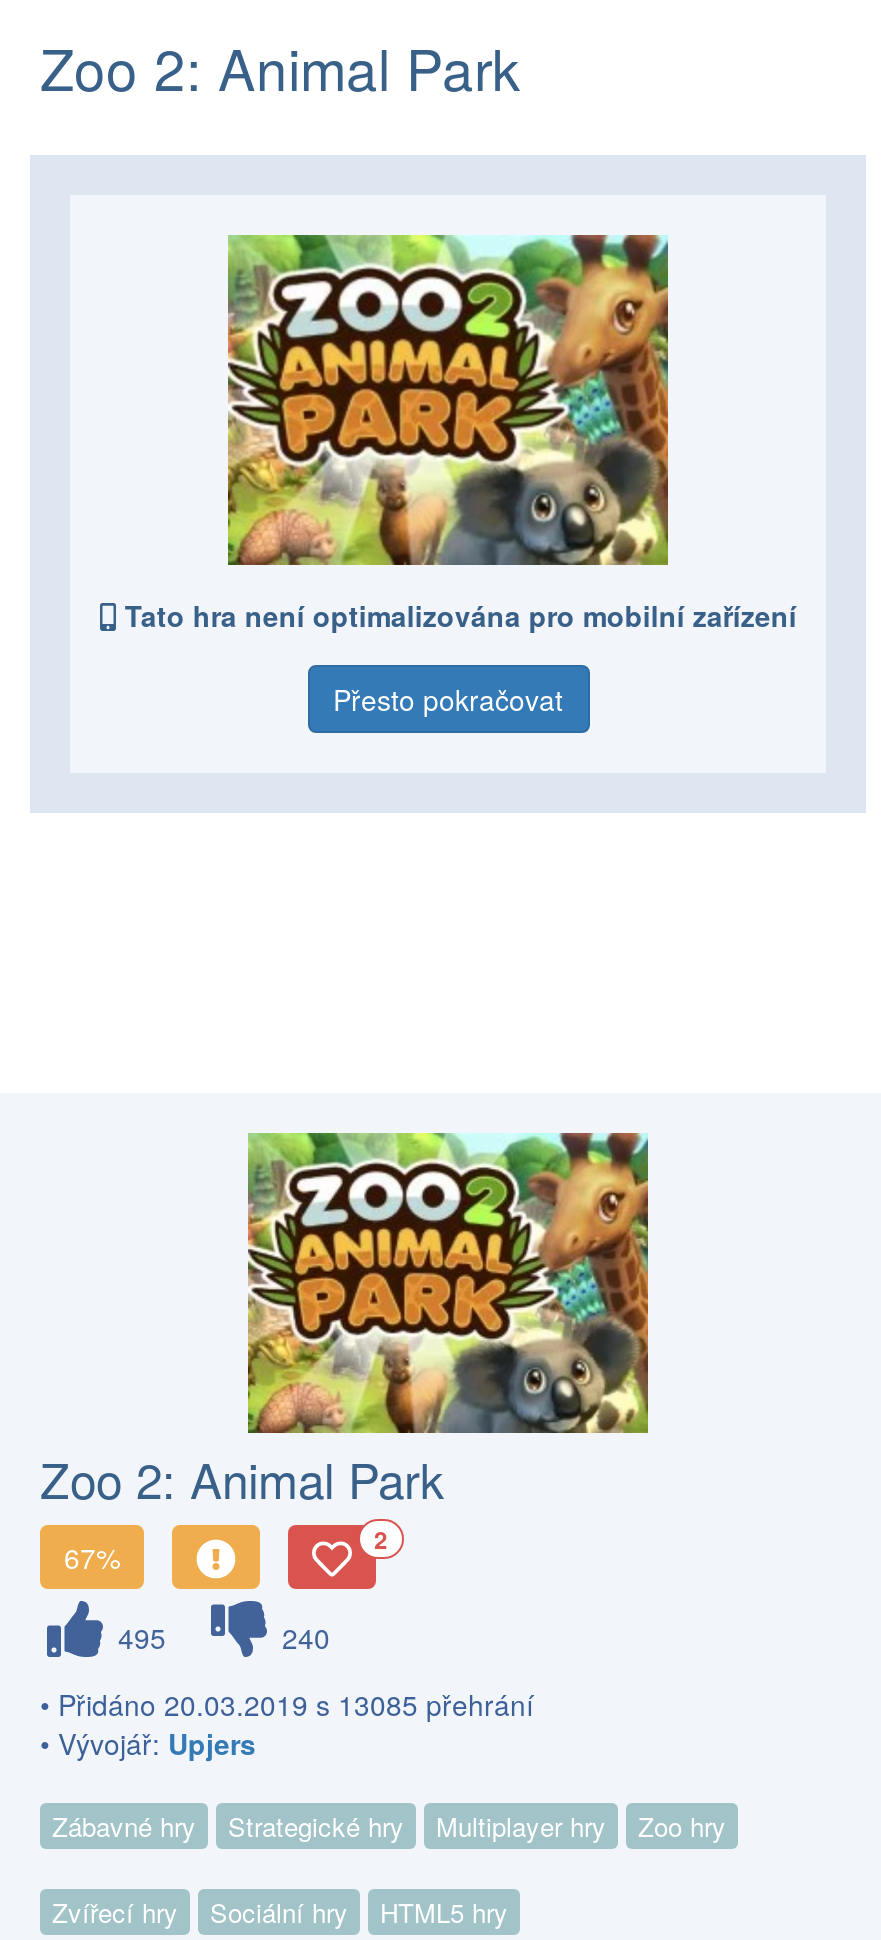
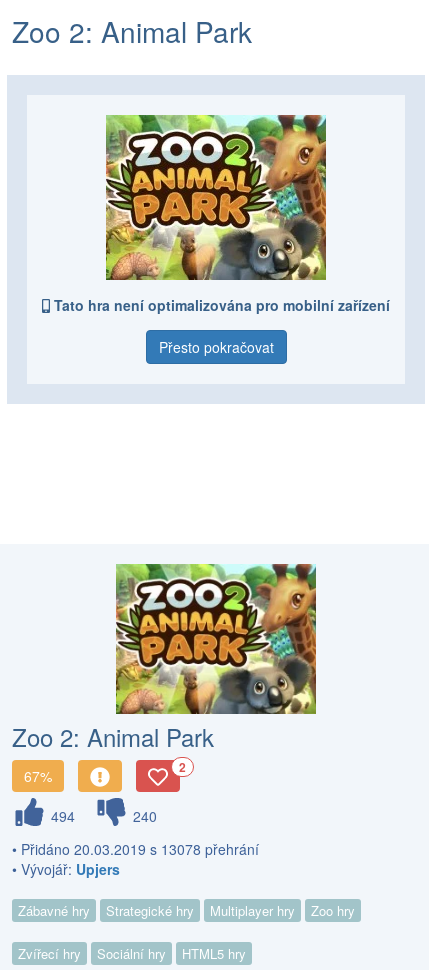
[118,1617,166,1657] 495 -> [51,806,75,826] 494
[40,1684,534,1724] • Přidáno 20.03.2019 s 13085 přehrání -> [12,839,259,859] • Přidáno 20.03.2019 s 13078 přehrání

